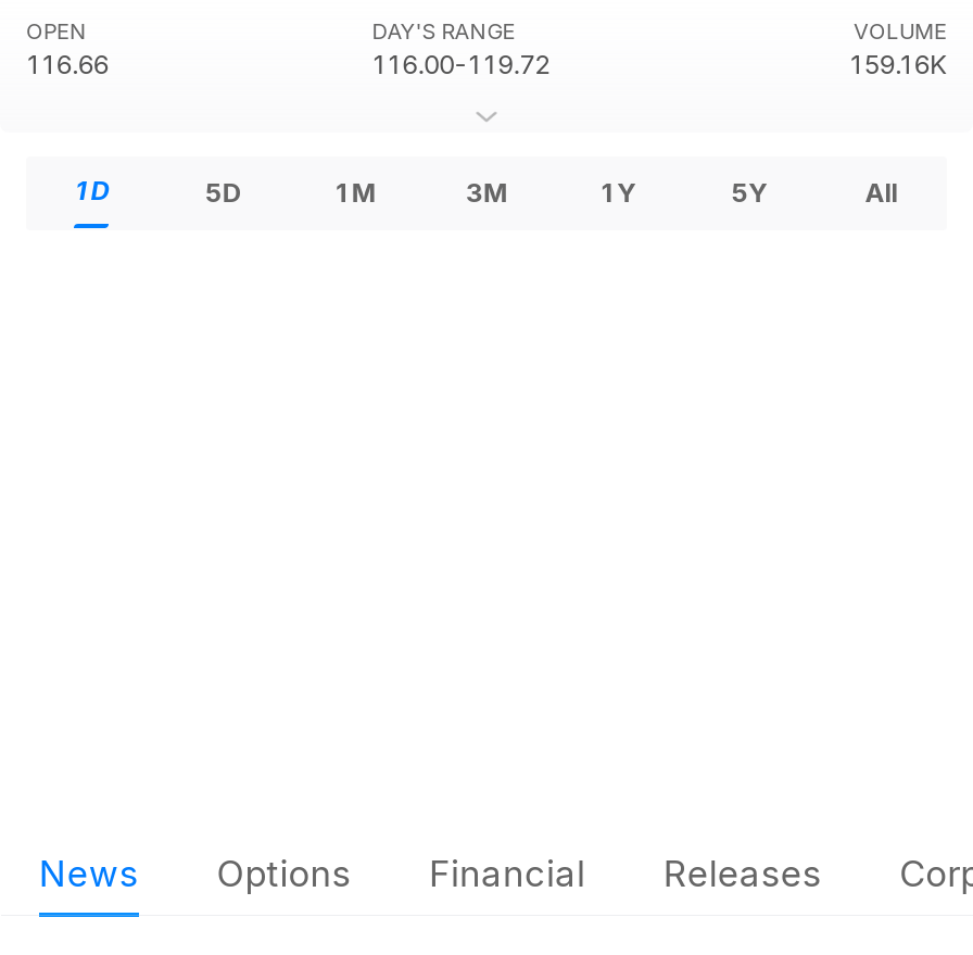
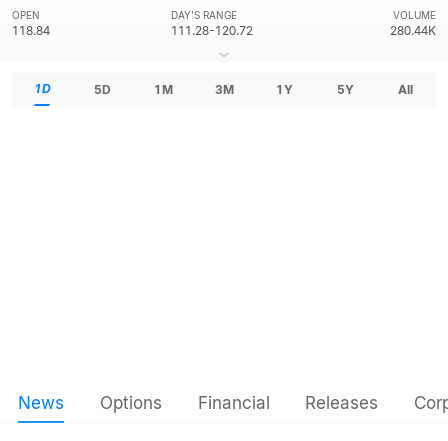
[26,48,109,80] 116.66 -> [12,23,50,38] 118.84
[372,48,550,80] 116.00-119.72 -> [171,23,253,38] 111.28-120.72
[849,48,947,80] 159.16K -> [390,23,436,38] 280.44K

